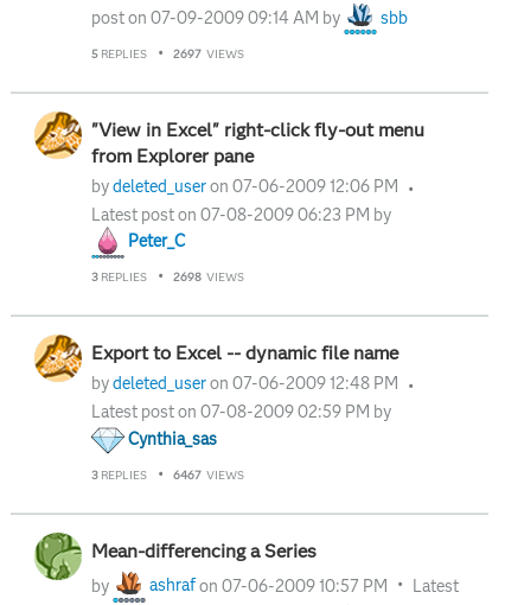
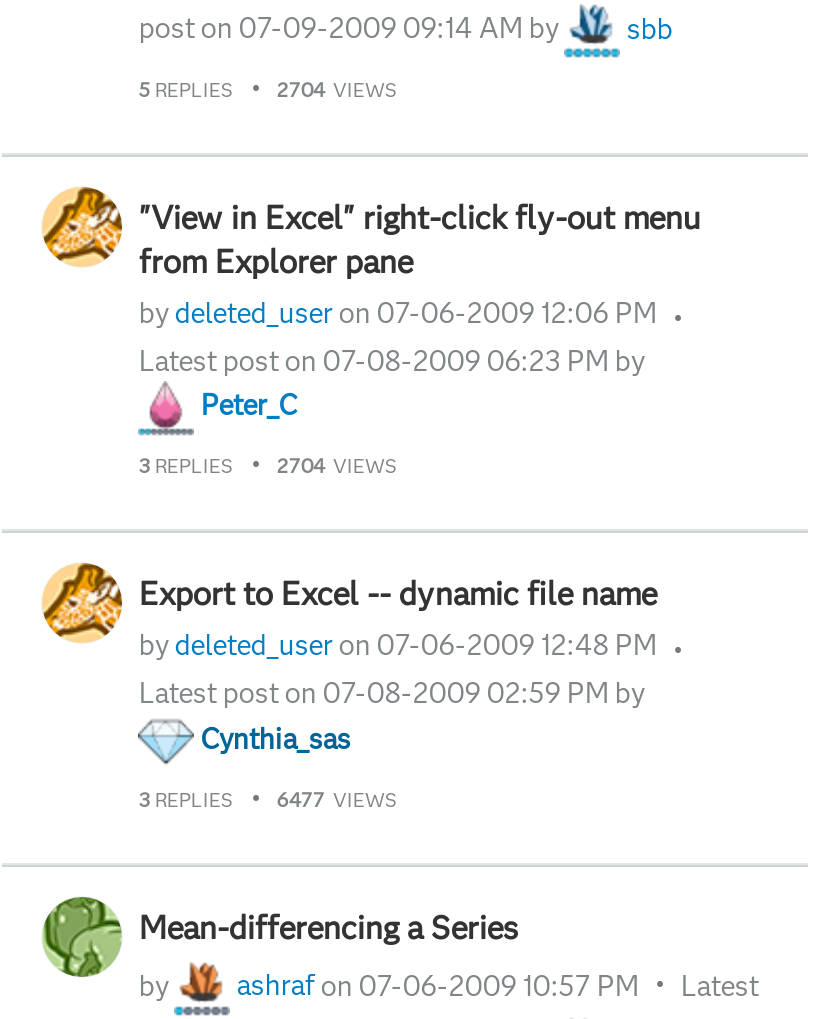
[92,46,245,61] 5 REPLIES 2697 VIEWS -> [139,76,397,102] 5 REPLIES 2704 VIEWS
[92,269,245,285] 3 REPLIES 2698 VIEWS -> [139,453,397,479] 3 REPLIES 2704 VIEWS
[92,467,245,482] 3 REPLIES 6467 VIEWS -> [139,786,397,812] 3 REPLIES 6477 VIEWS

